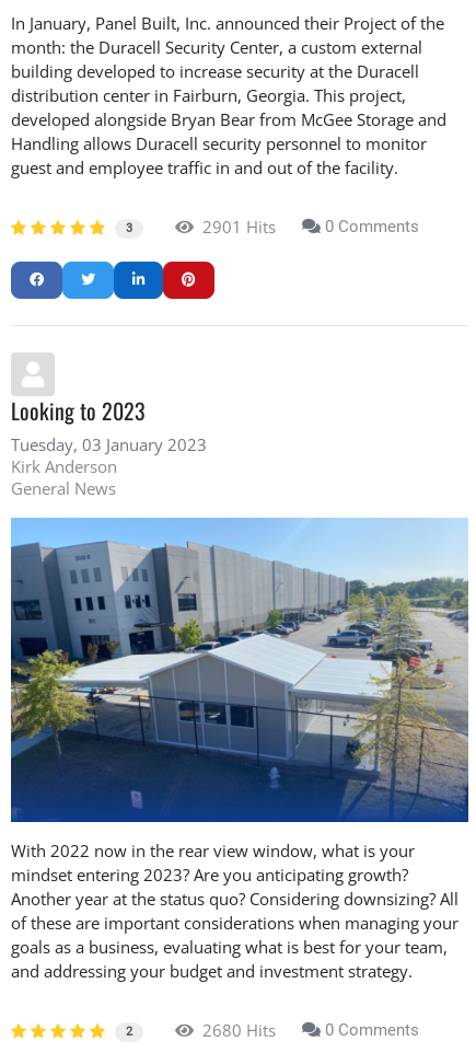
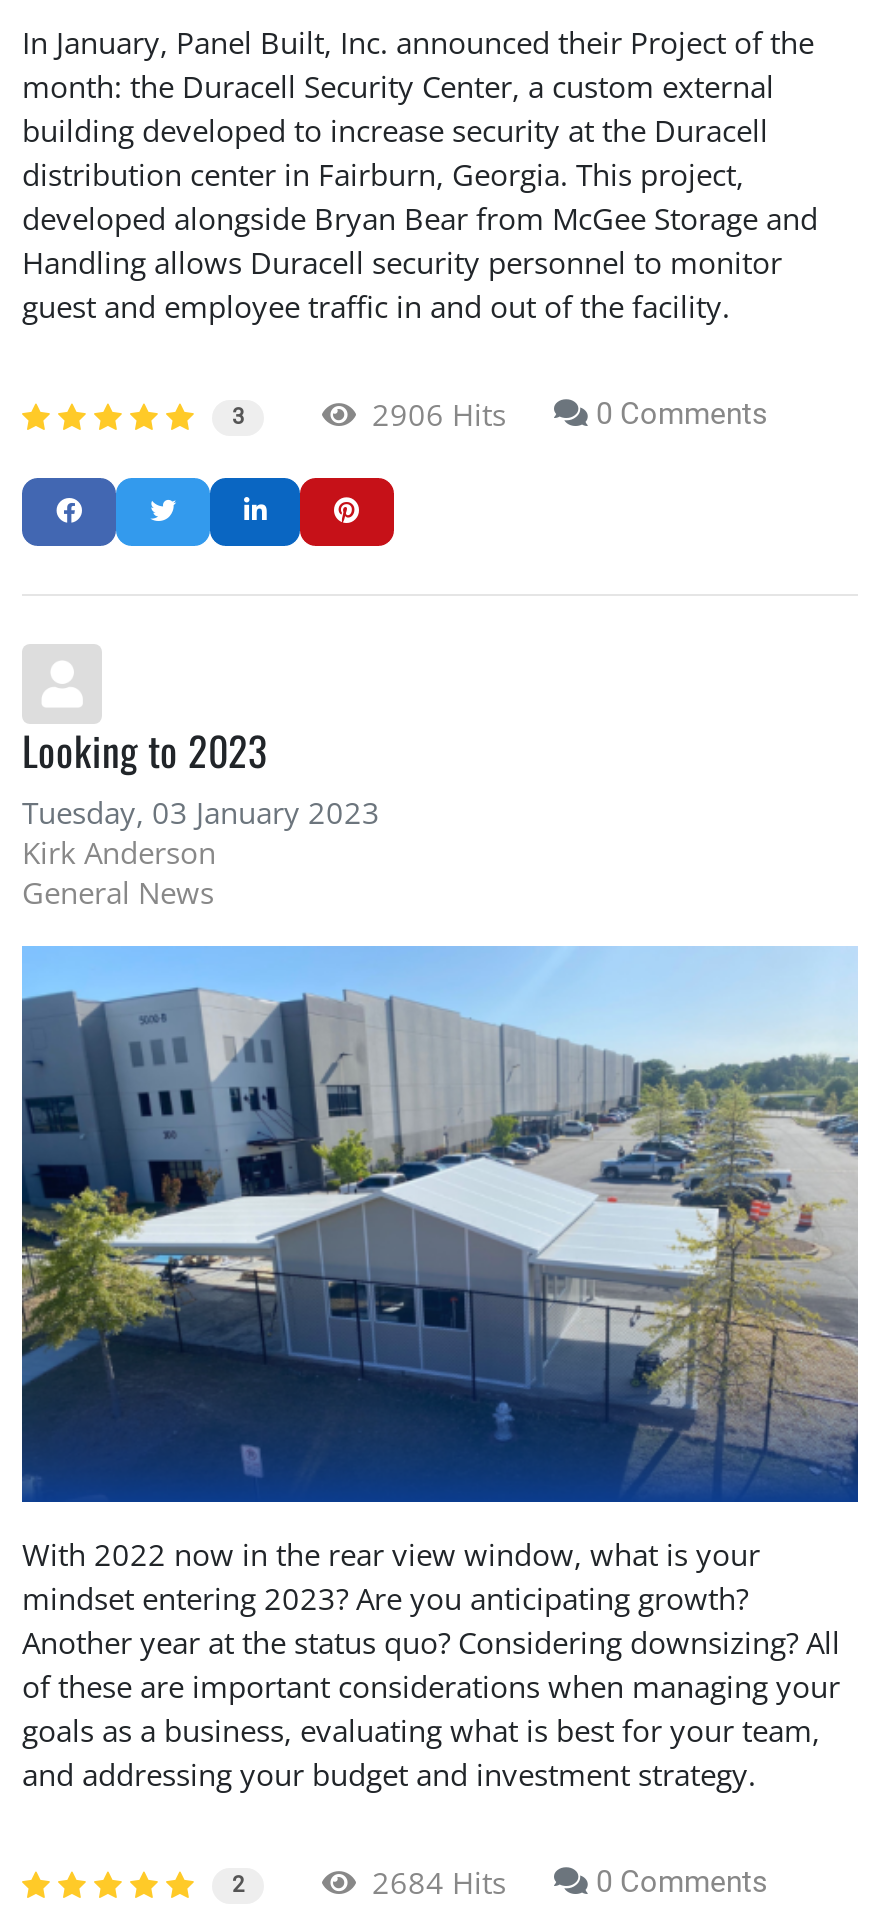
[194,215,276,237] 2901 Hits -> [356,393,506,433] 2906 Hits
[194,1019,276,1041] 2680 Hits -> [356,1862,506,1902] 2684 Hits

